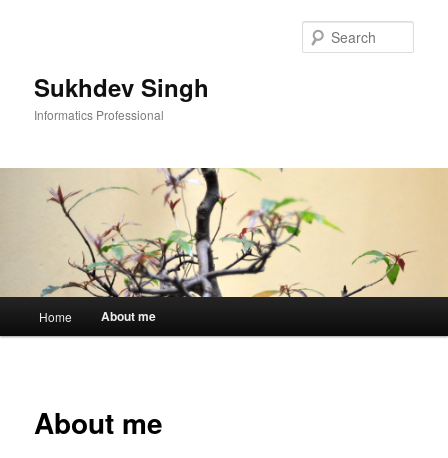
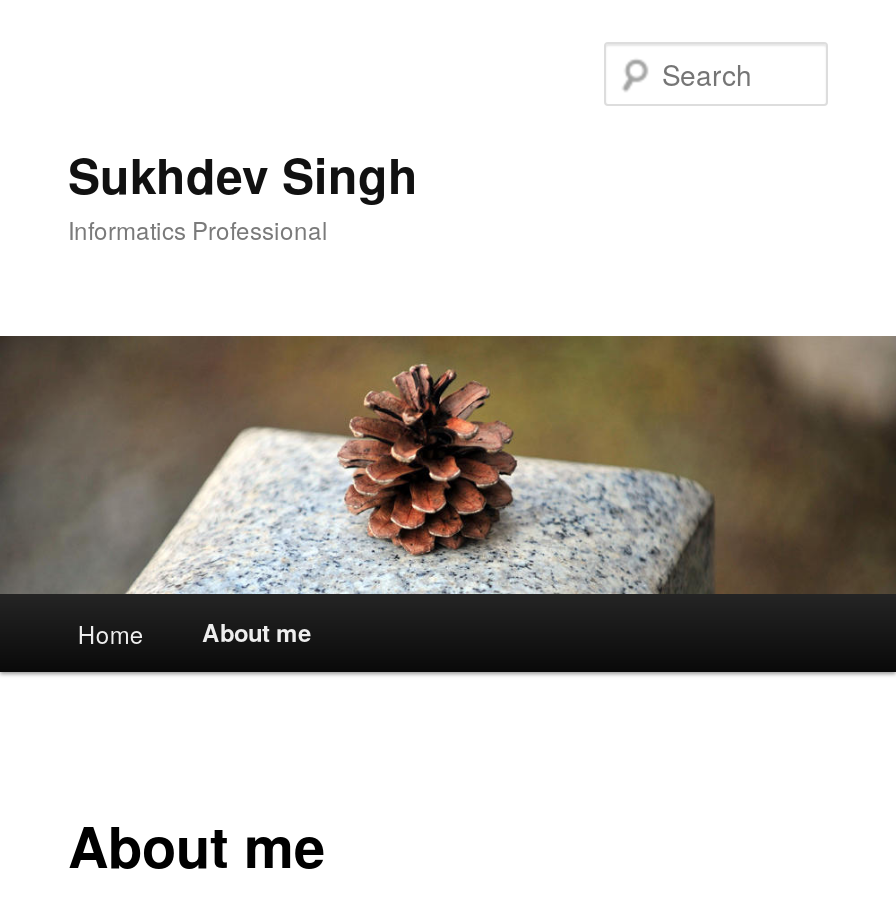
[3,168,445,298] [image] -> [6,334,890,596] [image]

